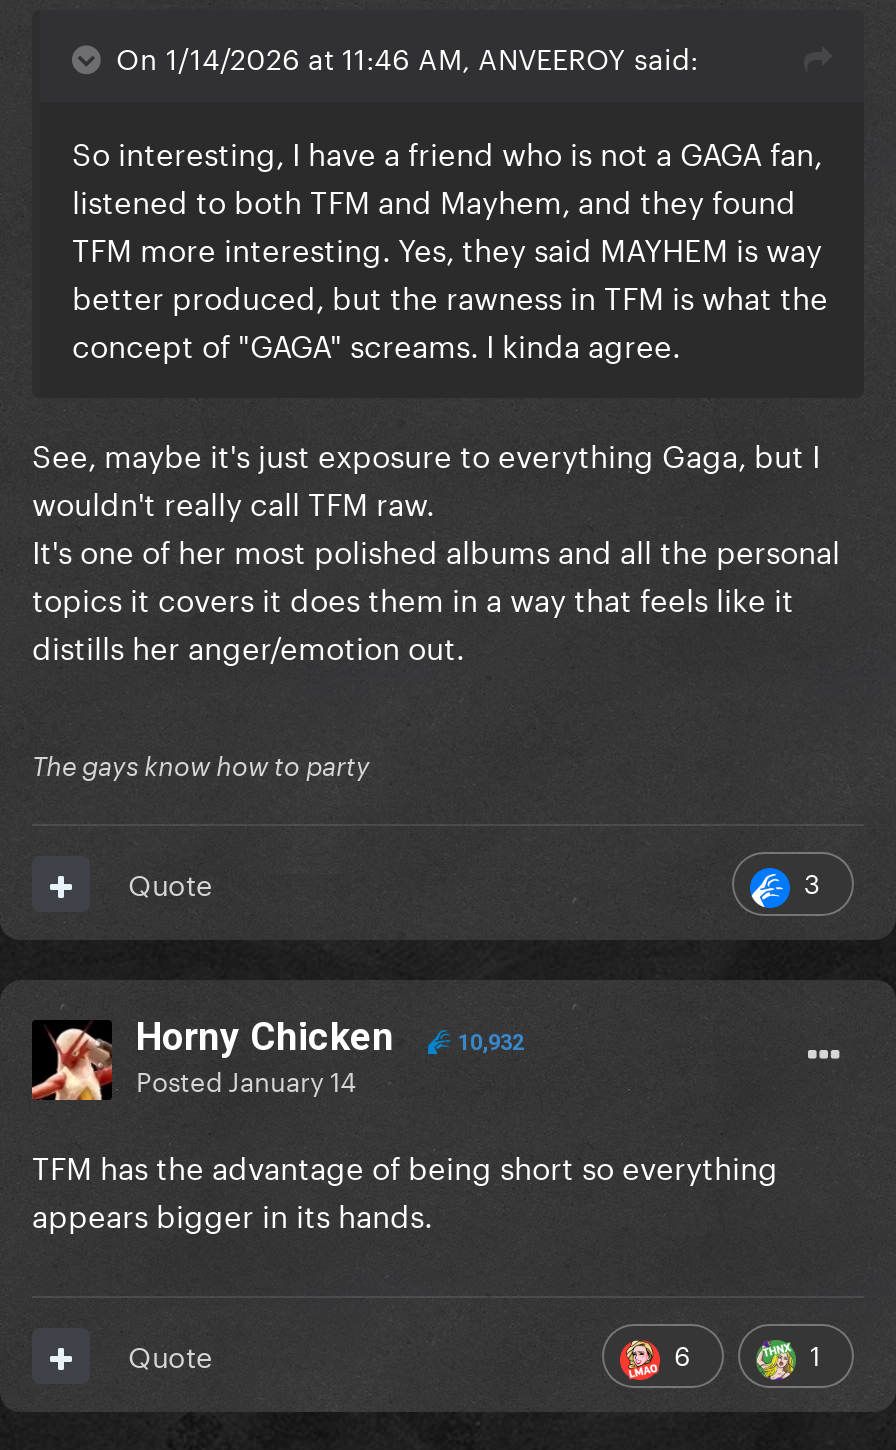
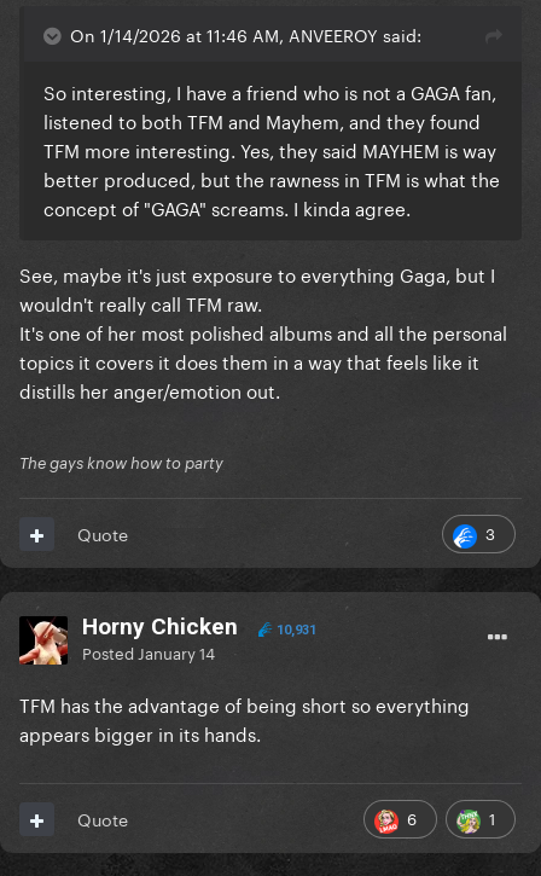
[452,1031,524,1057] 10,932 -> [273,623,316,638] 10,931

